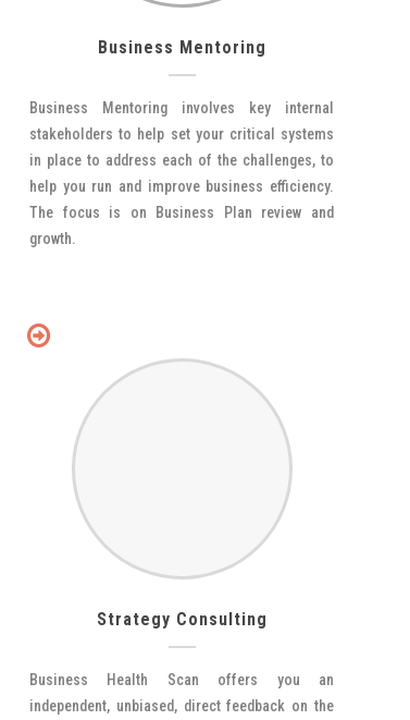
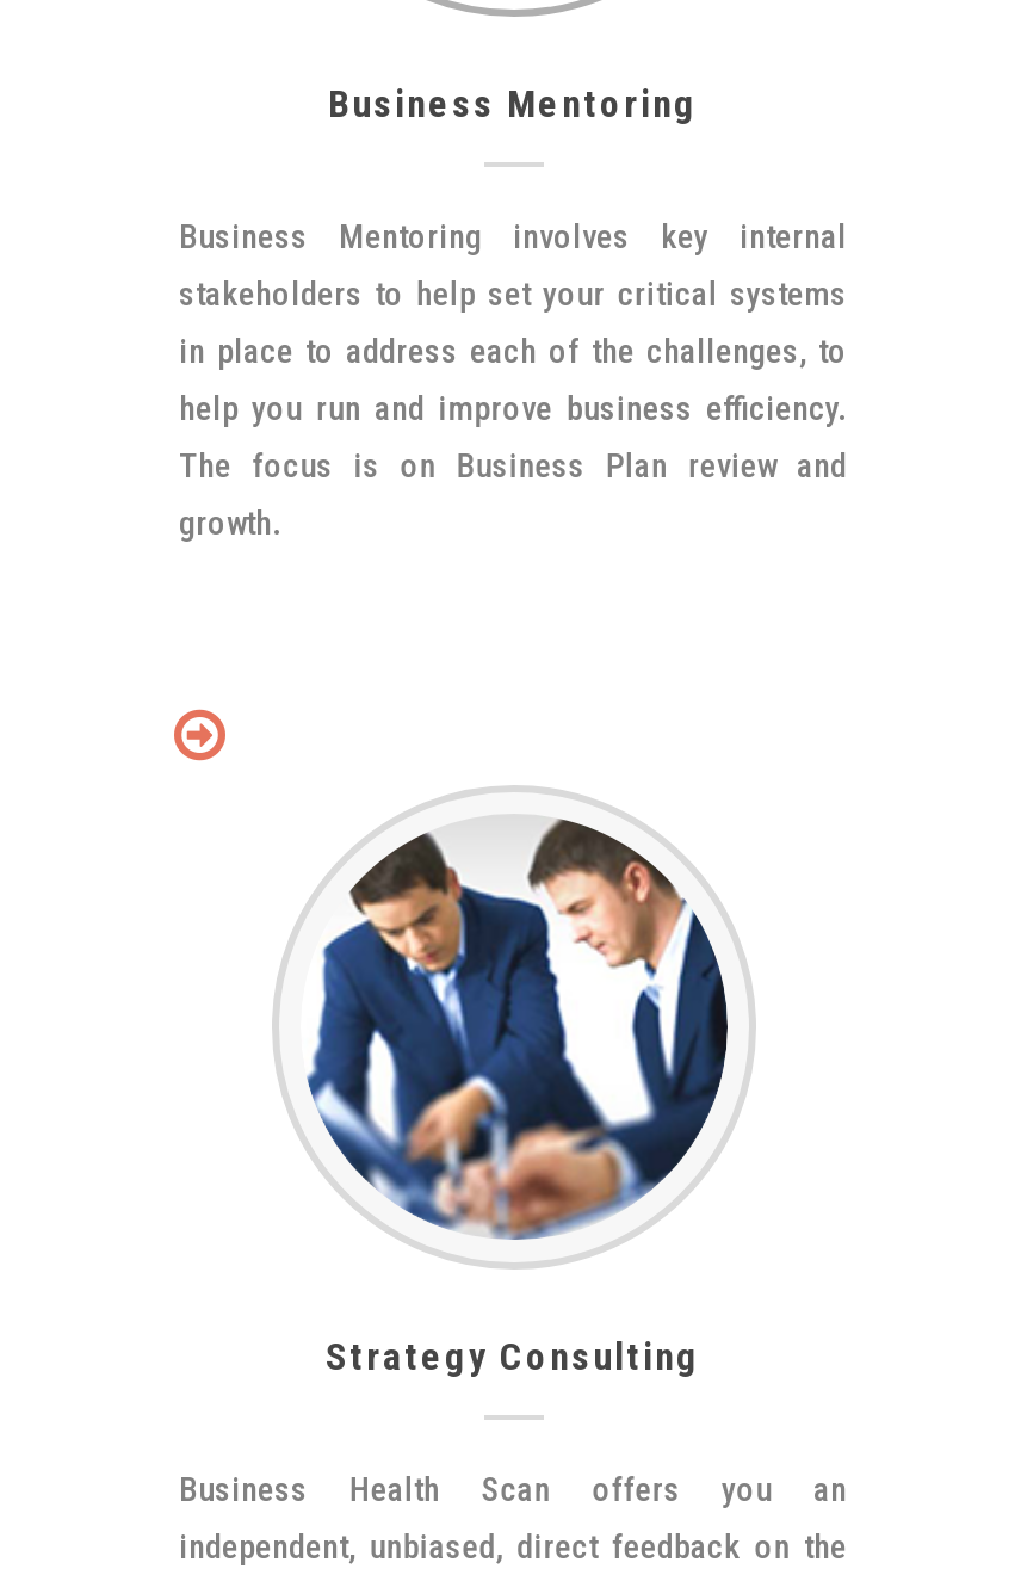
none -> [305,816,730,1241] [image]

